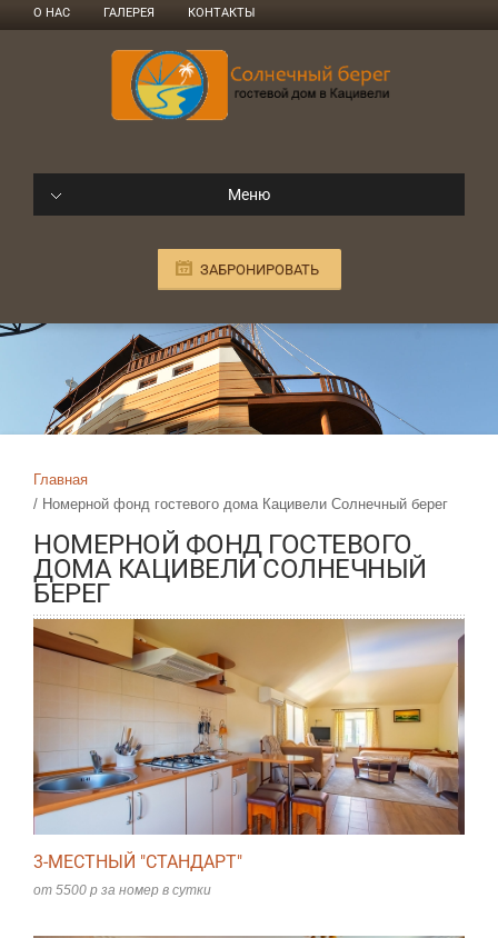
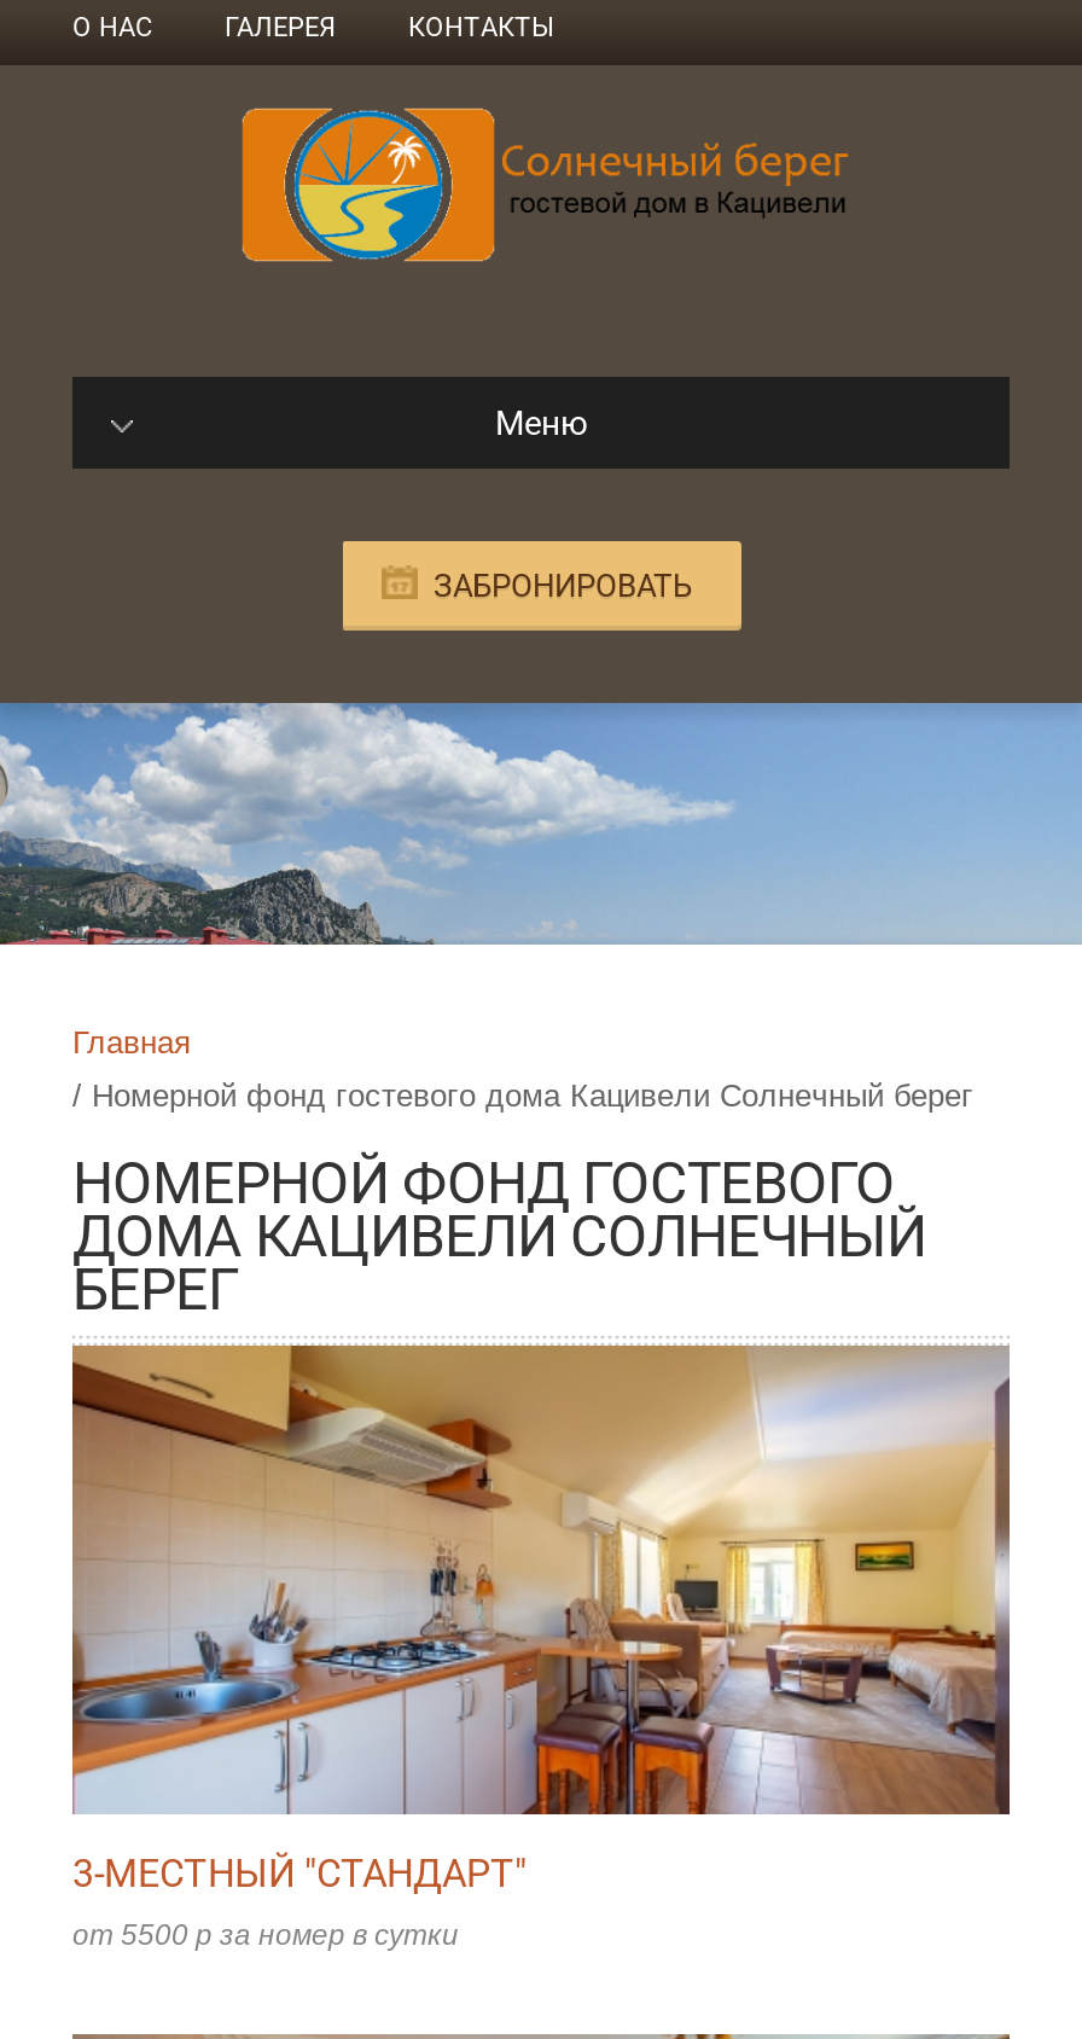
[3,323,495,436] [image] -> [7,701,1075,947] [image]

